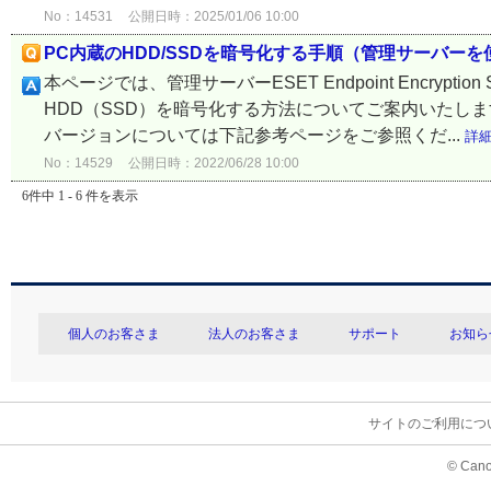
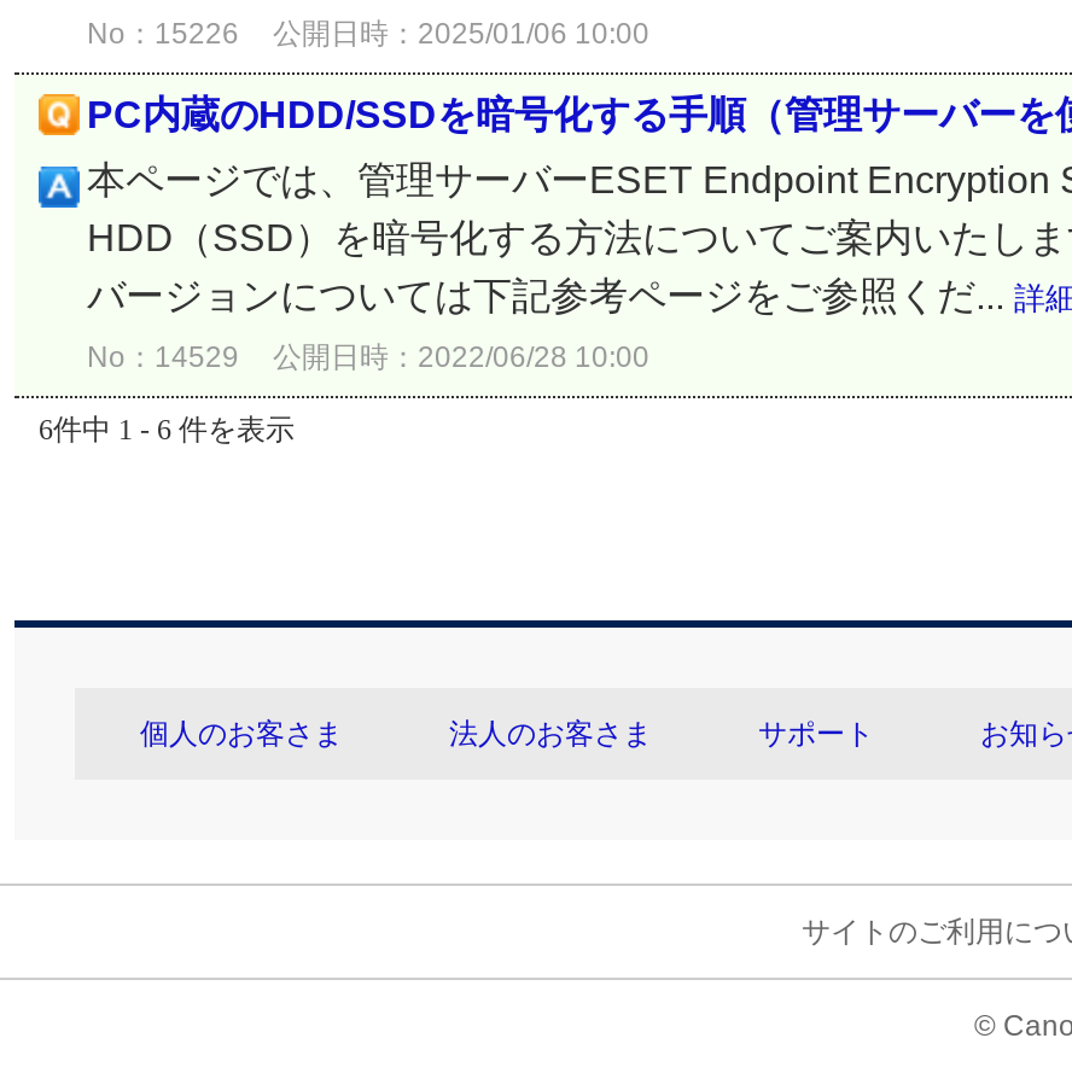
[44,9,299,24] No：14531 公開日時：2025/01/06 10:00 -> [87,17,649,51] No：15226 公開日時：2025/01/06 10:00

